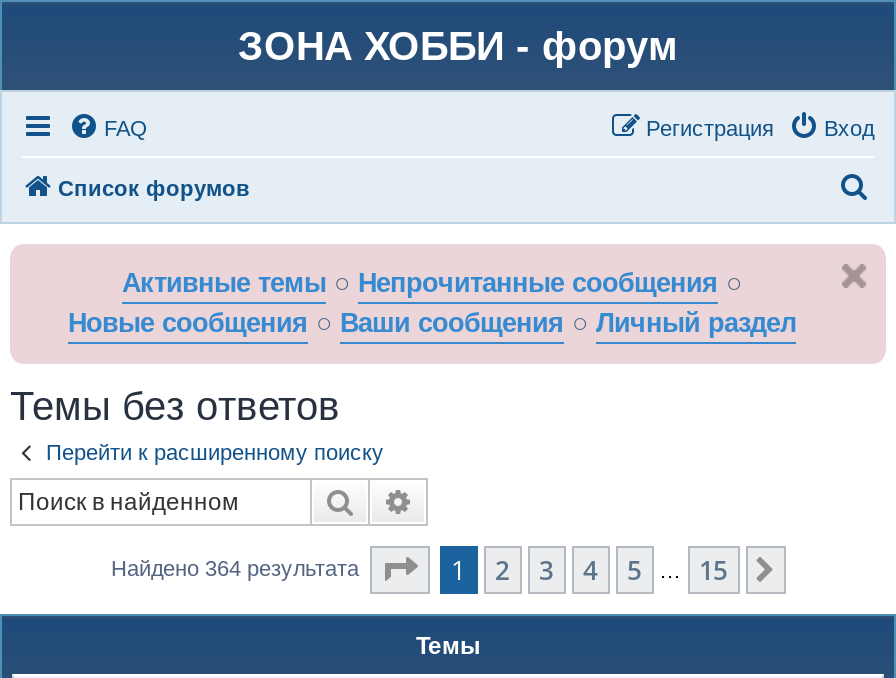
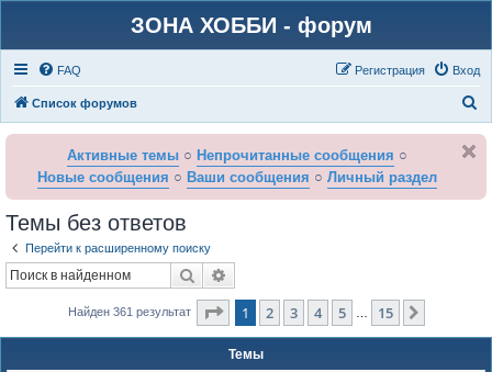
[111,555,365,579] Найдено 364 результата -> [68,304,194,318] Найден 361 результат

